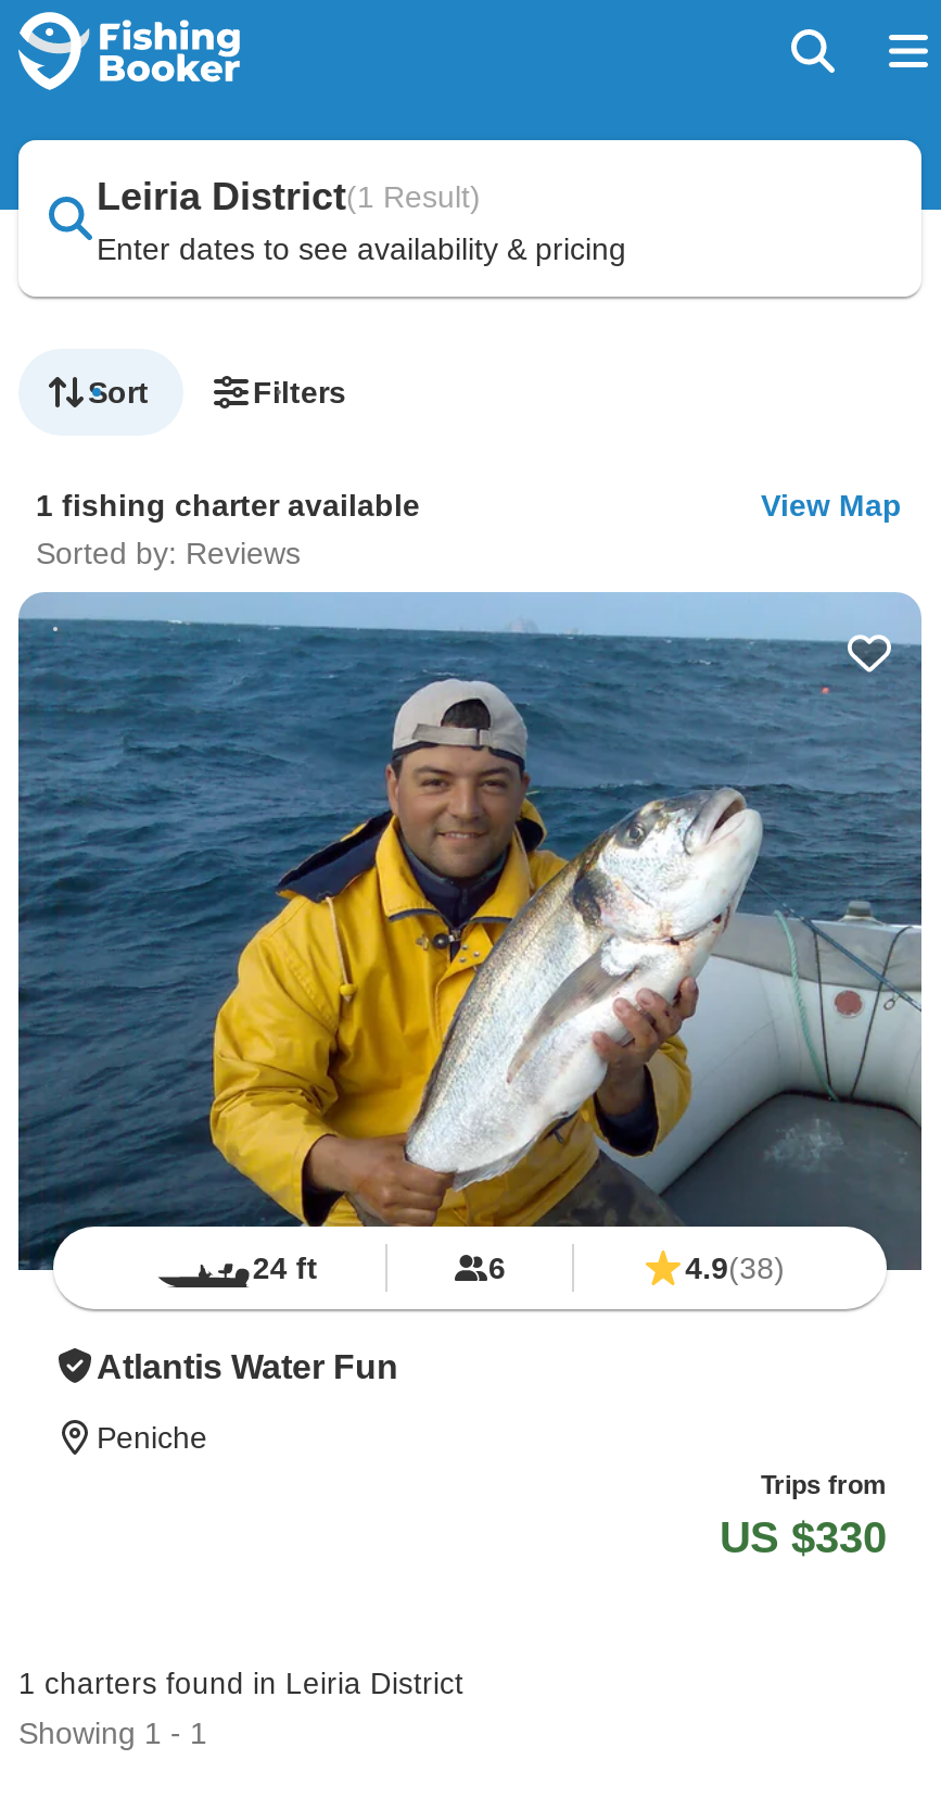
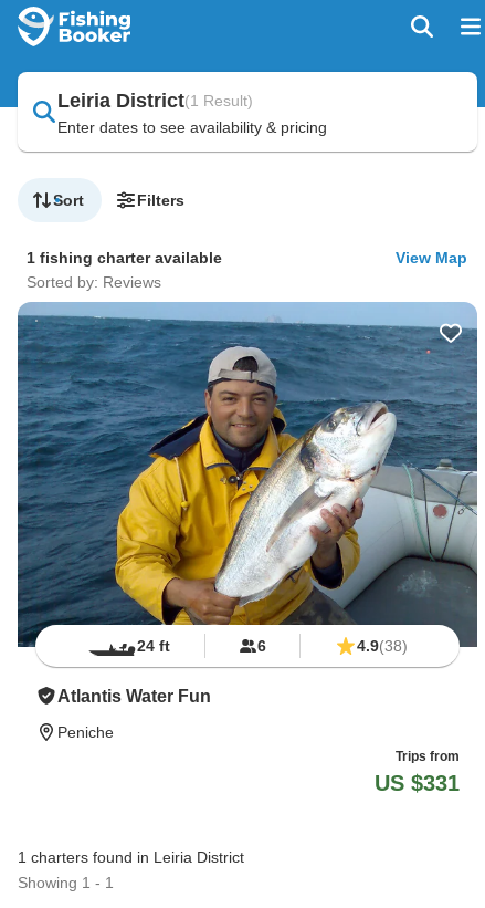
[720,1513,887,1561] US $330 -> [375,771,460,795] US $331

